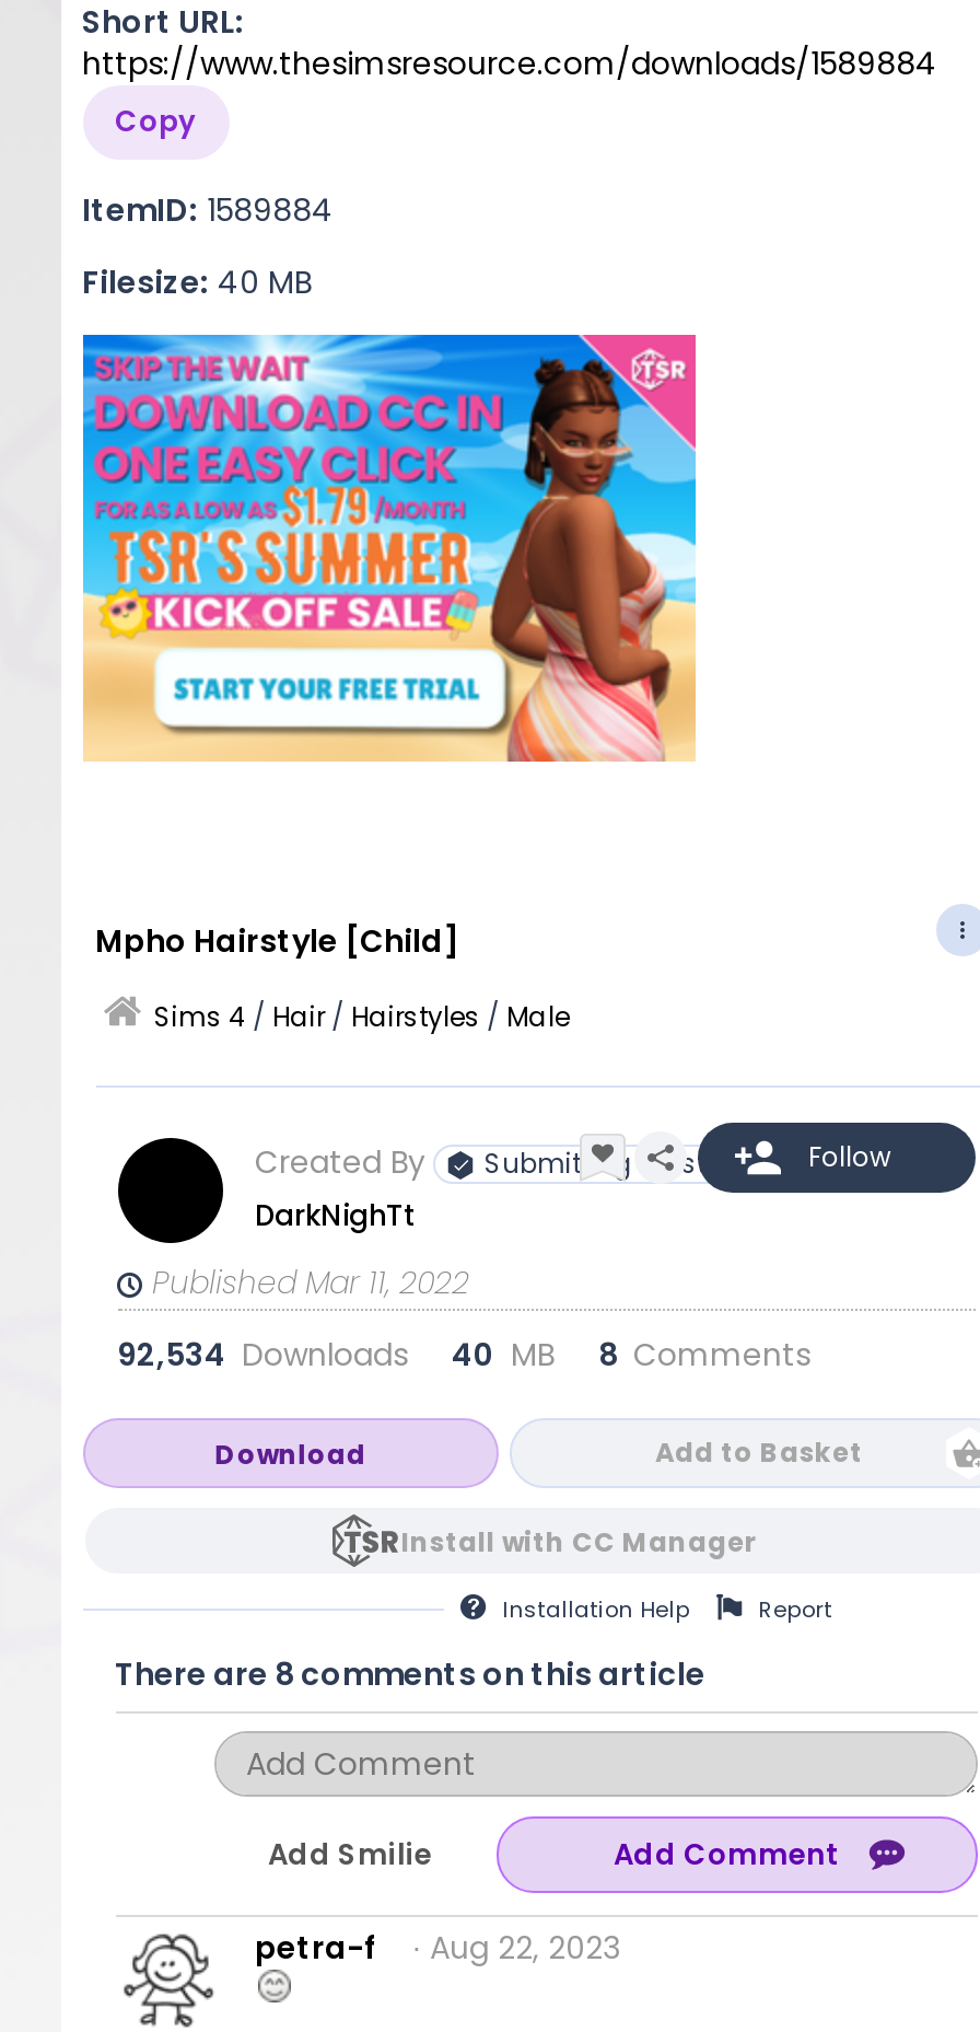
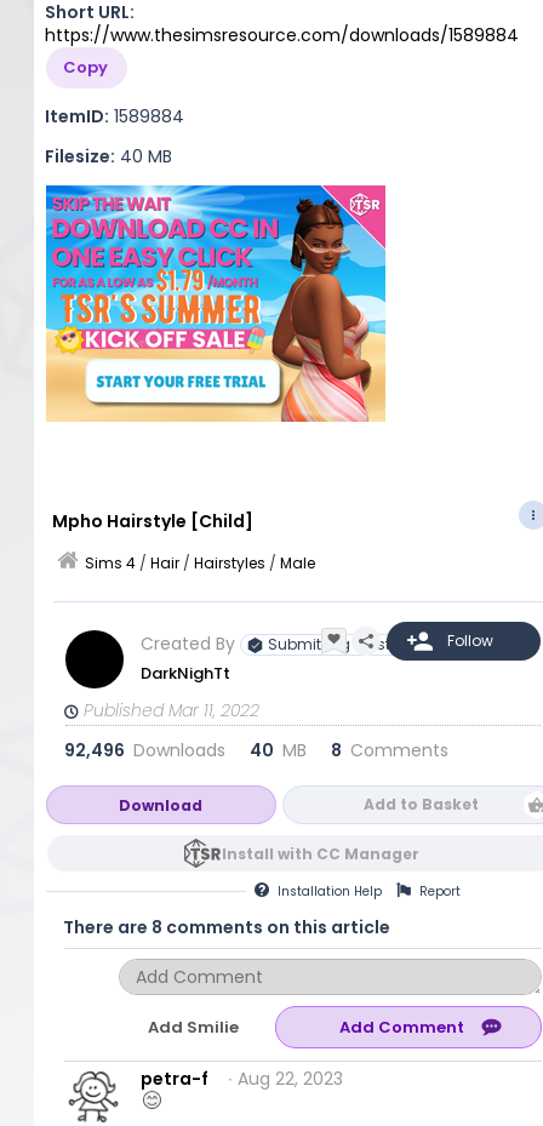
[117,1332,810,1376] 92,534 Downloads 40 MB 8 Comments -> [65,738,449,762] 92,496 Downloads 40 MB 8 Comments

